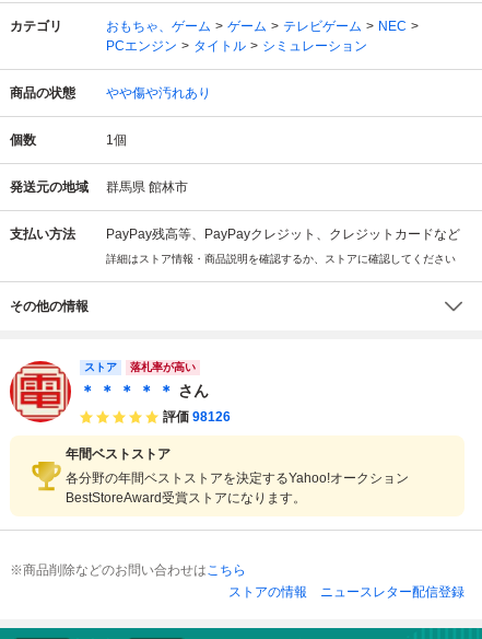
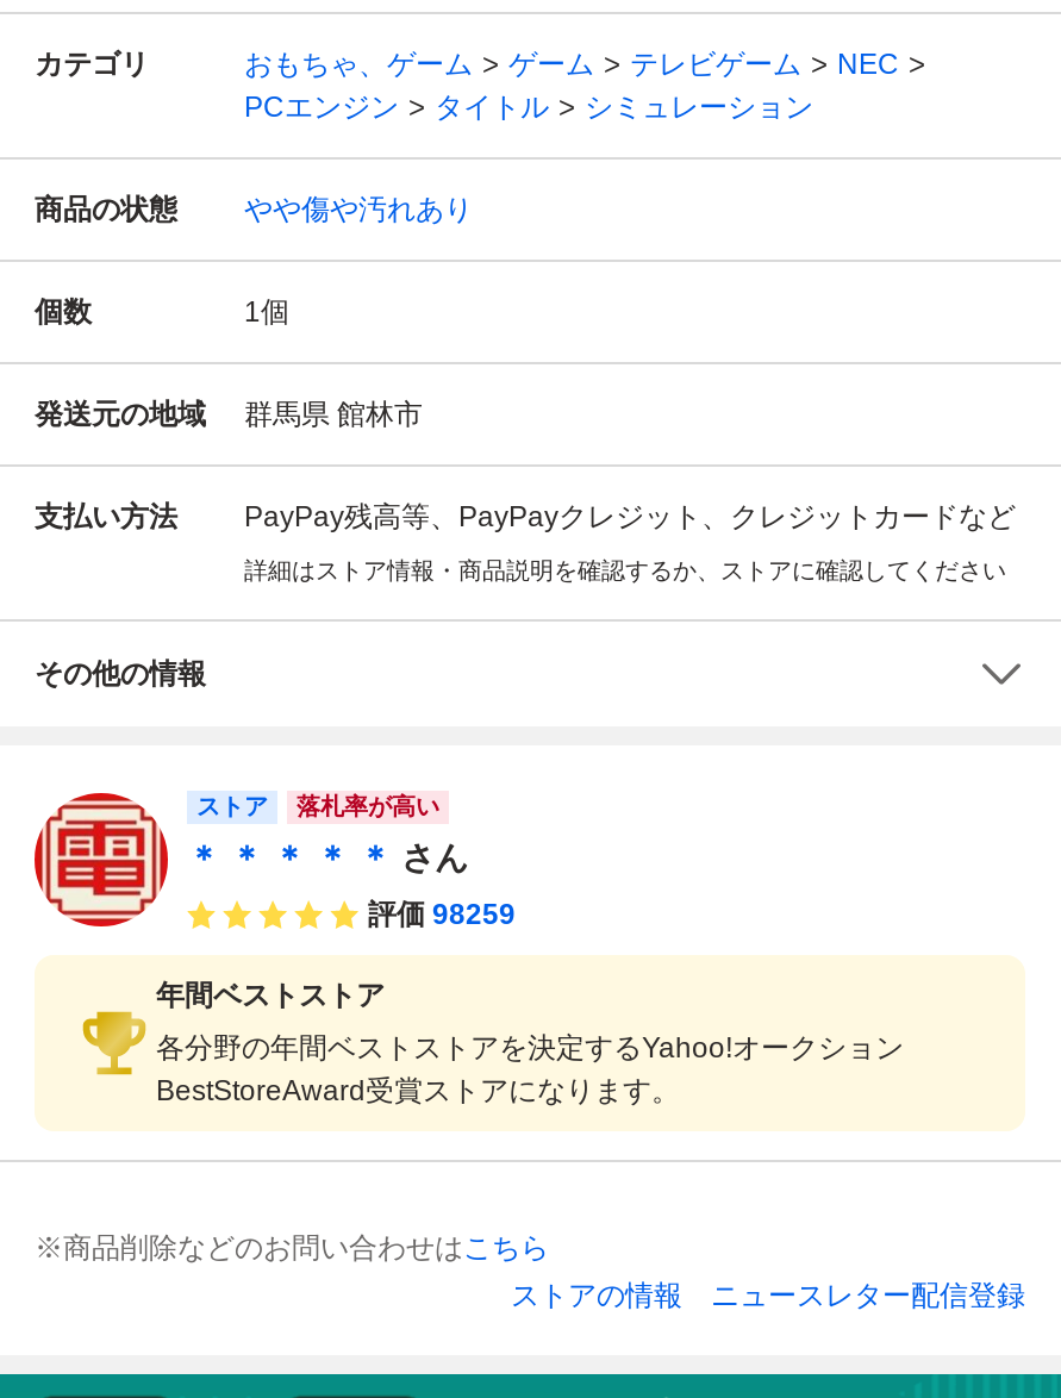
[163,409,231,425] 評価 98126 -> [368,898,516,932] 評価 98259

